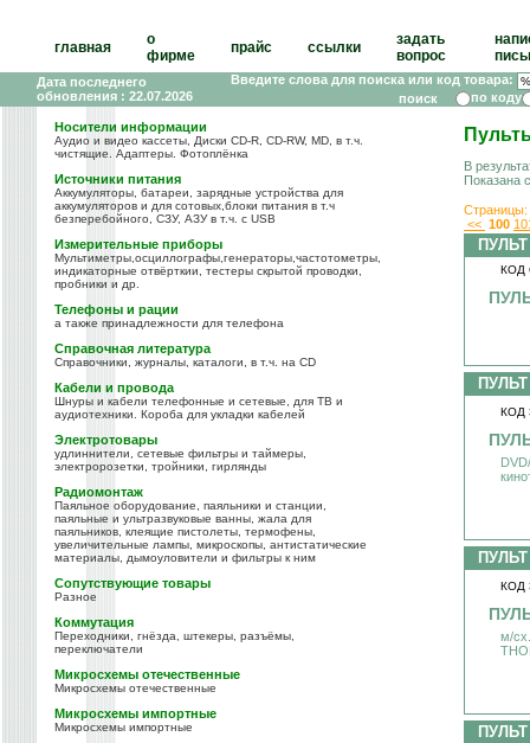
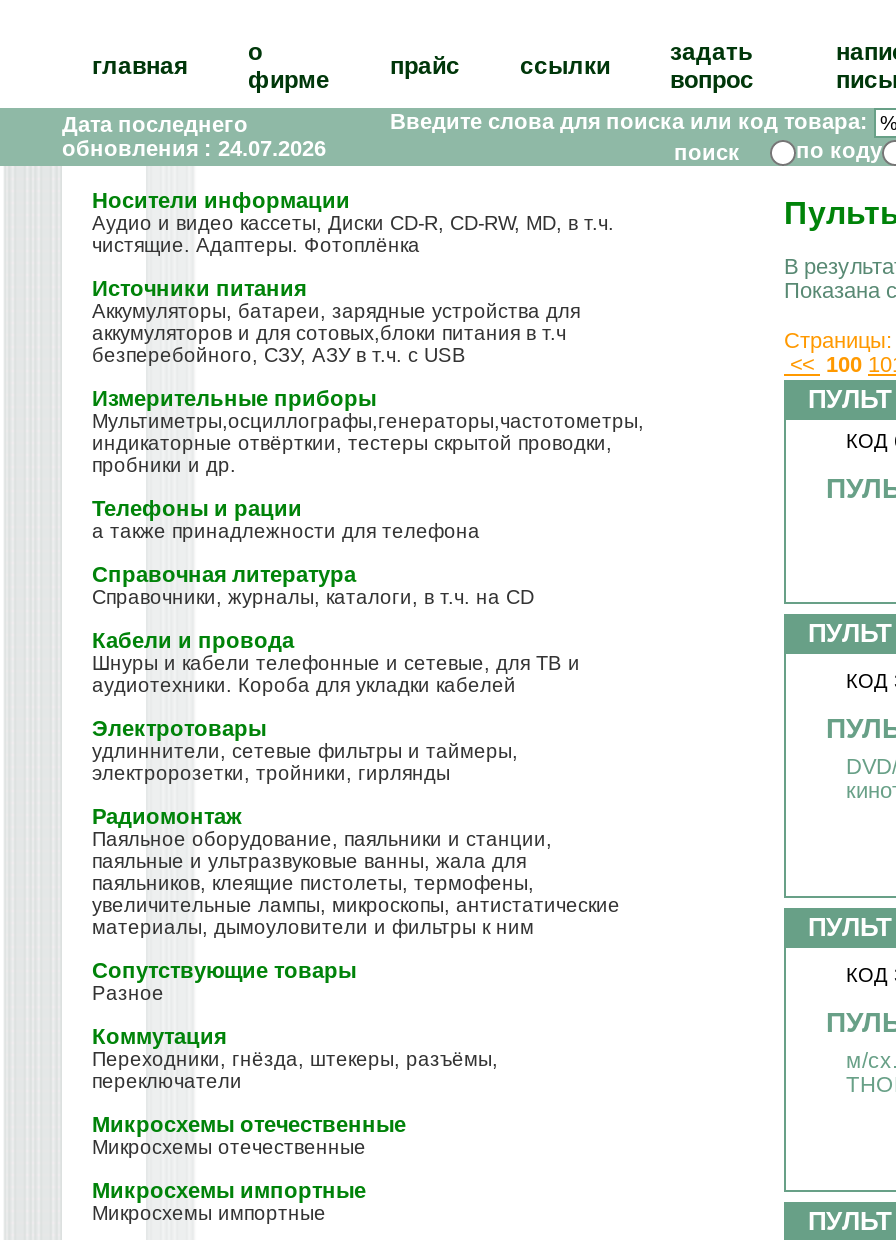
[37,89,193,103] обновления : 22.07.2026 -> [62,136,326,160] обновления : 24.07.2026

